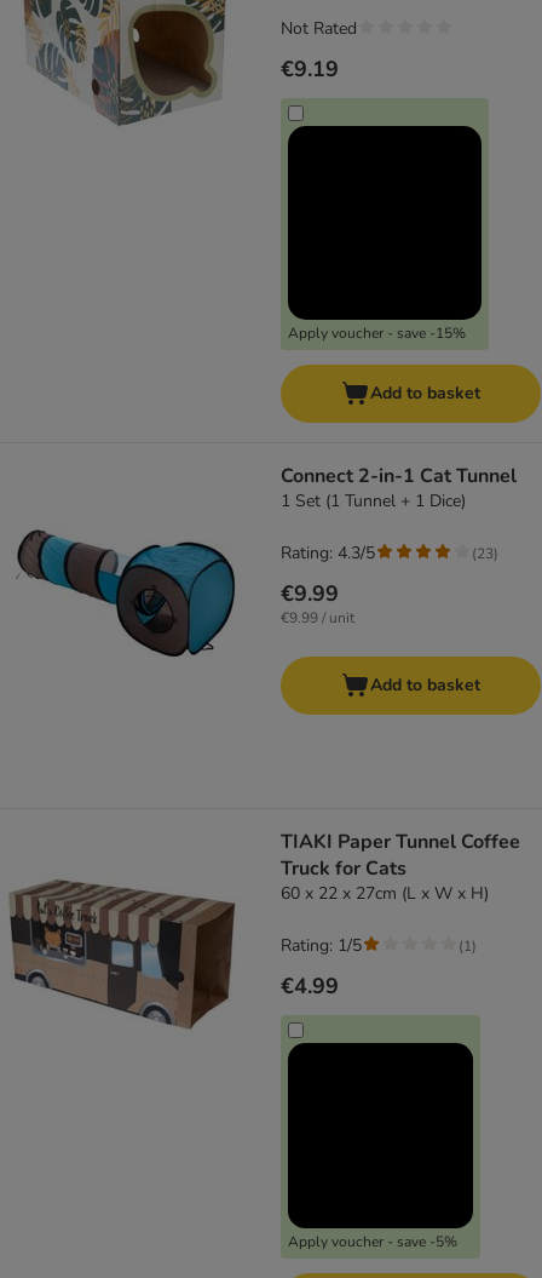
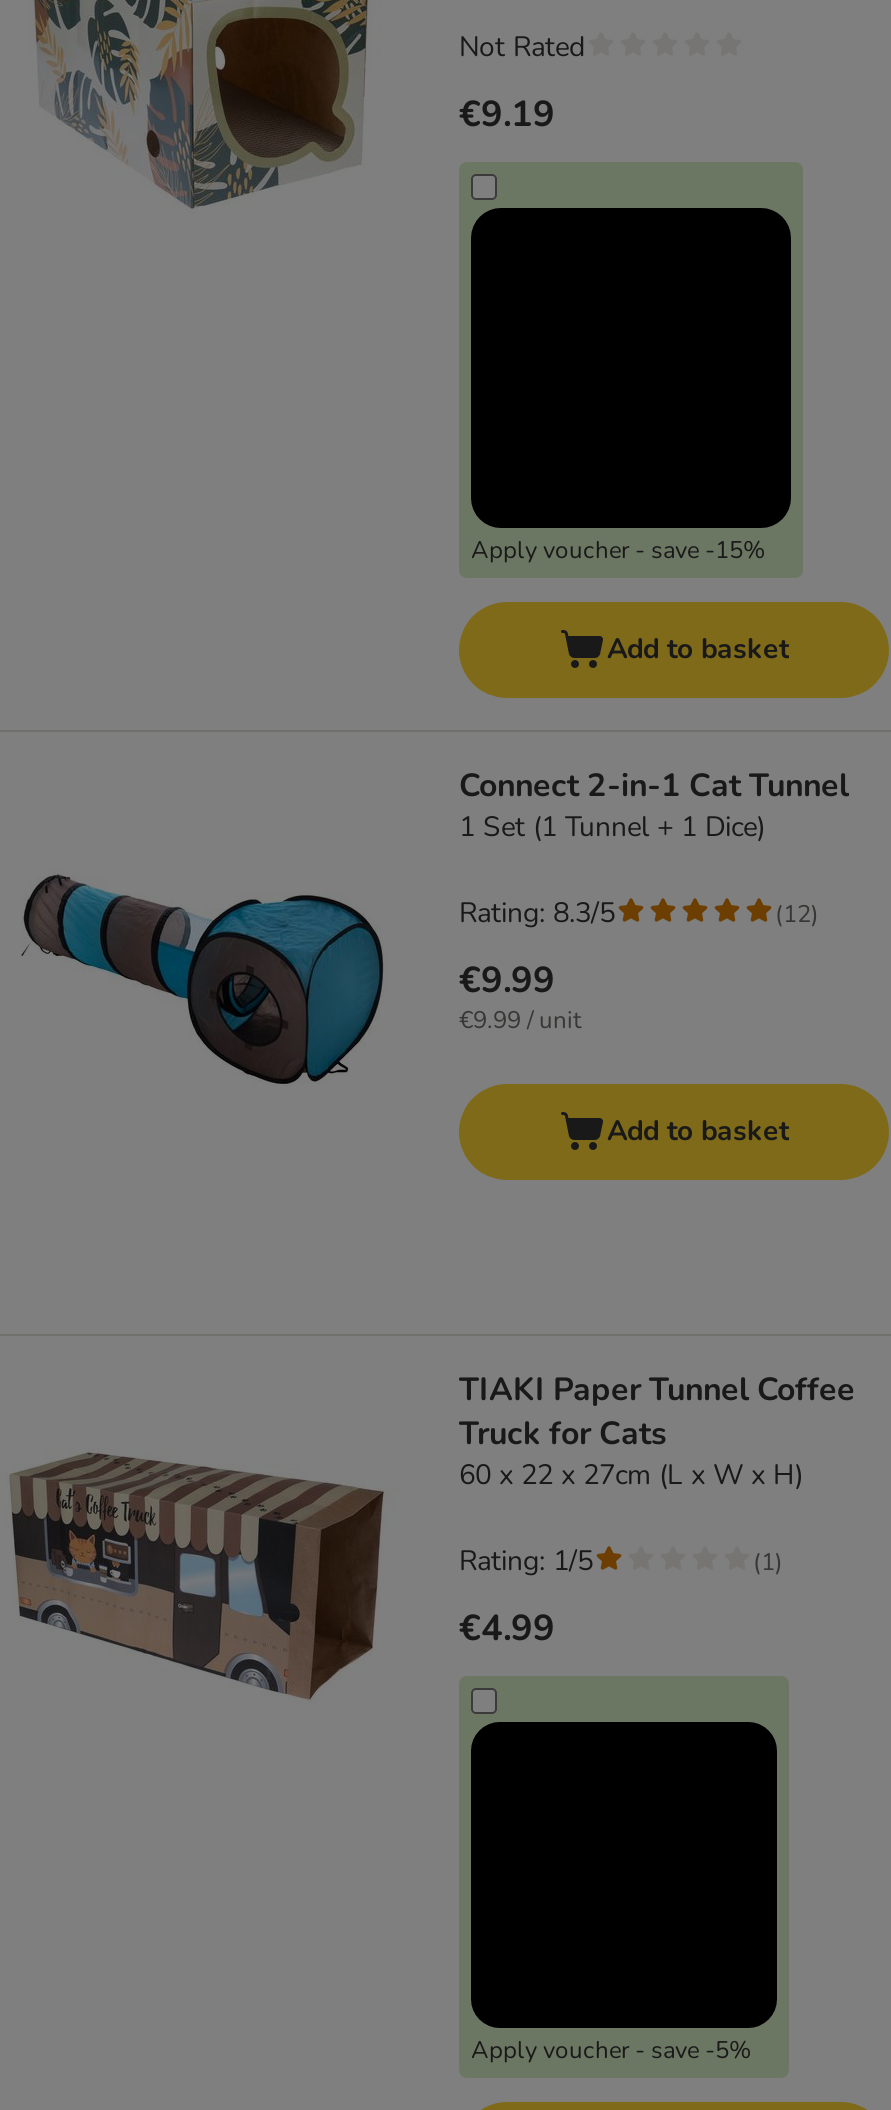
[281,542,375,565] Rating: 4.3/5 -> [459,894,615,932] Rating: 8.3/5
[472,543,498,563] (23) -> [775,897,819,929] (12)

